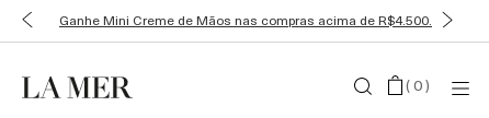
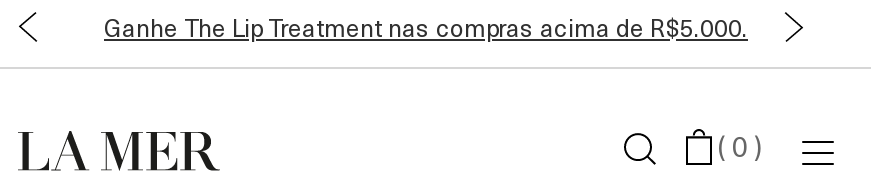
[59,10,432,29] Ganhe Mini Creme de Mãos nas compras acima de R$4.500. -> [104,9,748,45] Ganhe The Lip Treatment nas compras acima de R$5.000.

